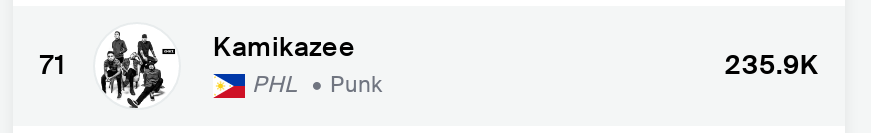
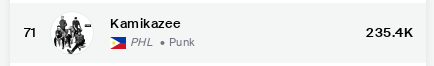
[725,48,819,82] 235.9K -> [366,24,413,41] 235.4K

